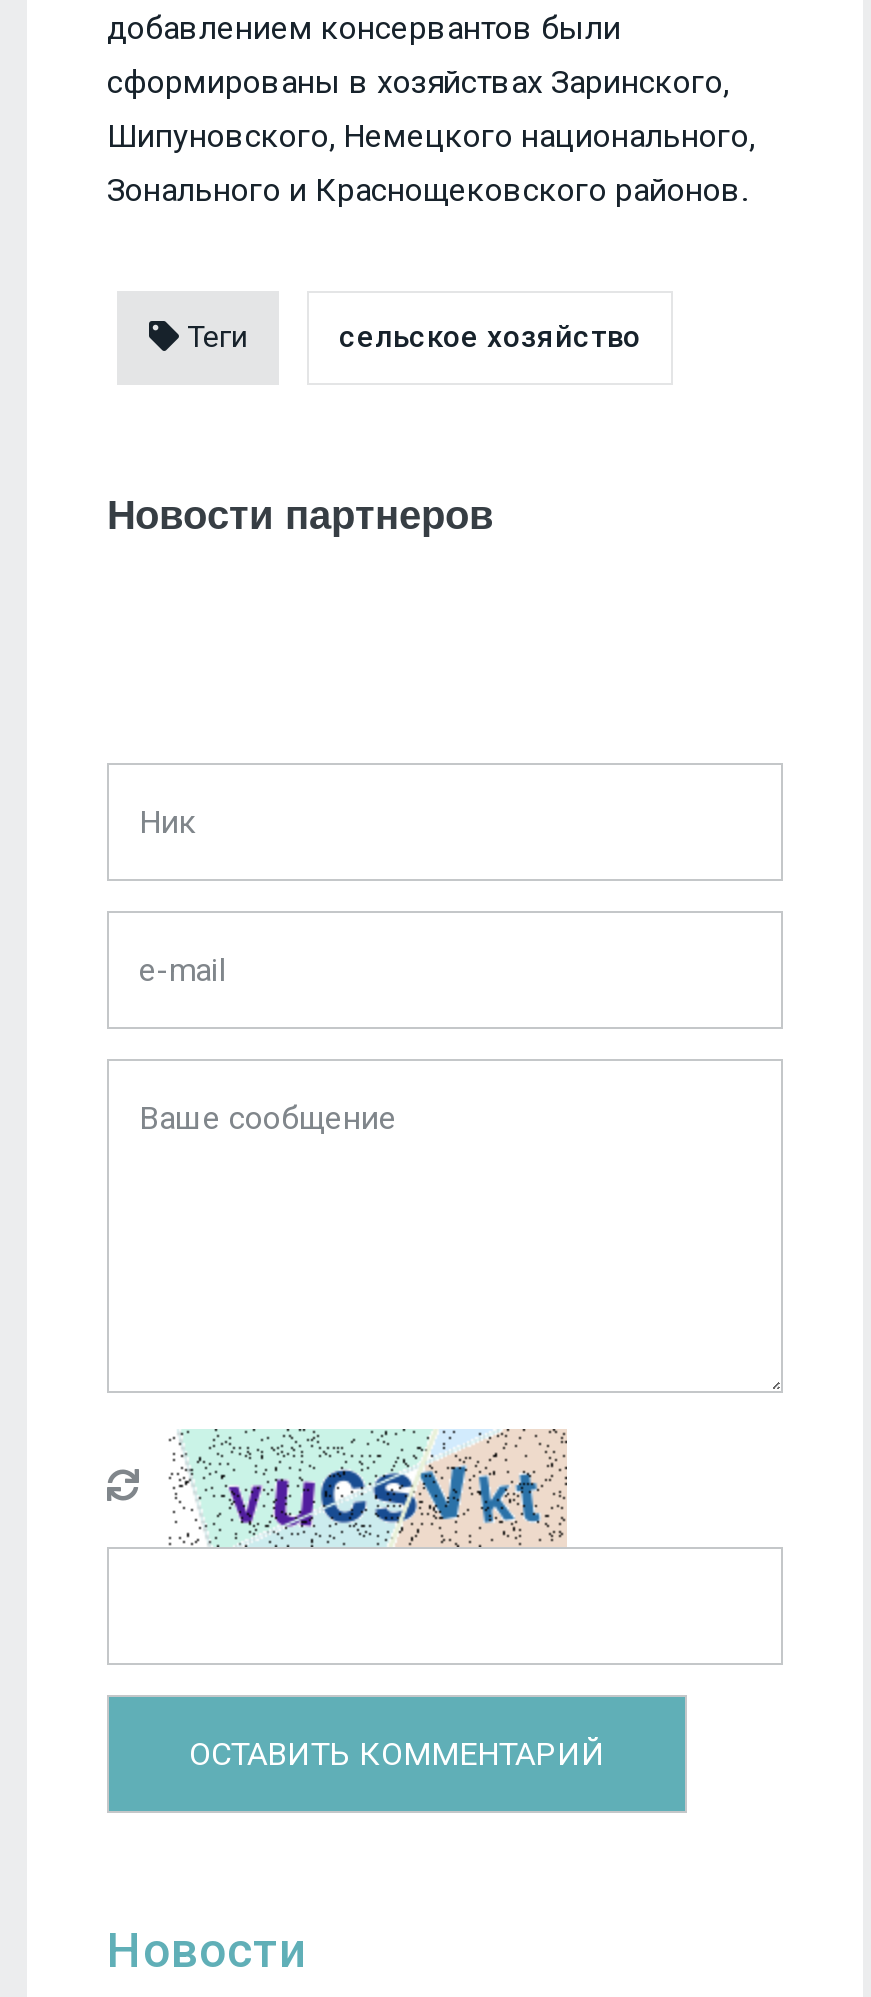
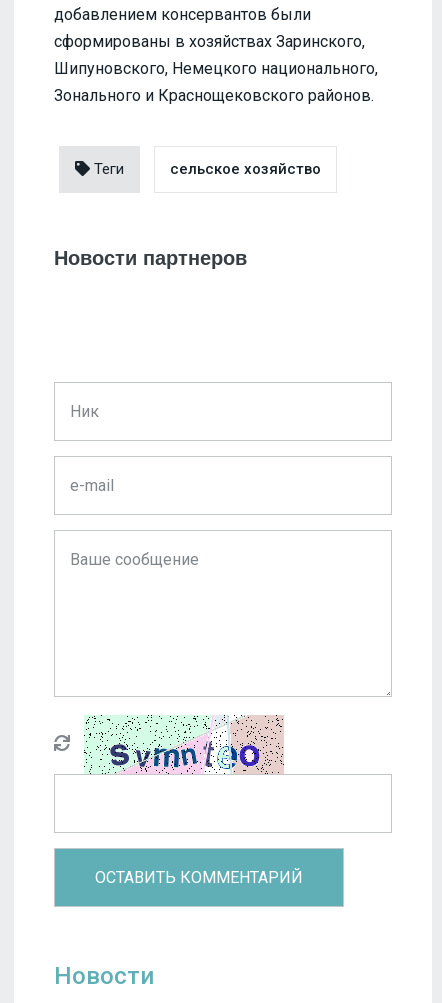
[167,1427,567,1549] [image] -> [83,714,284,775] [image]

